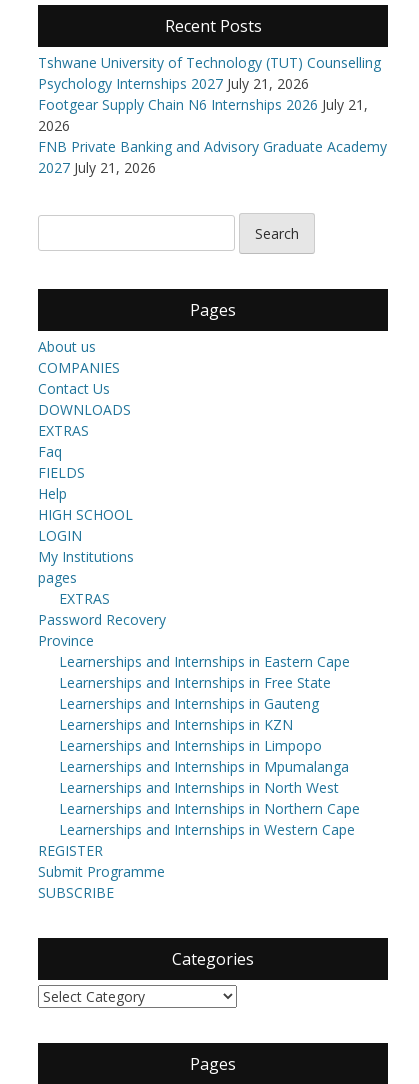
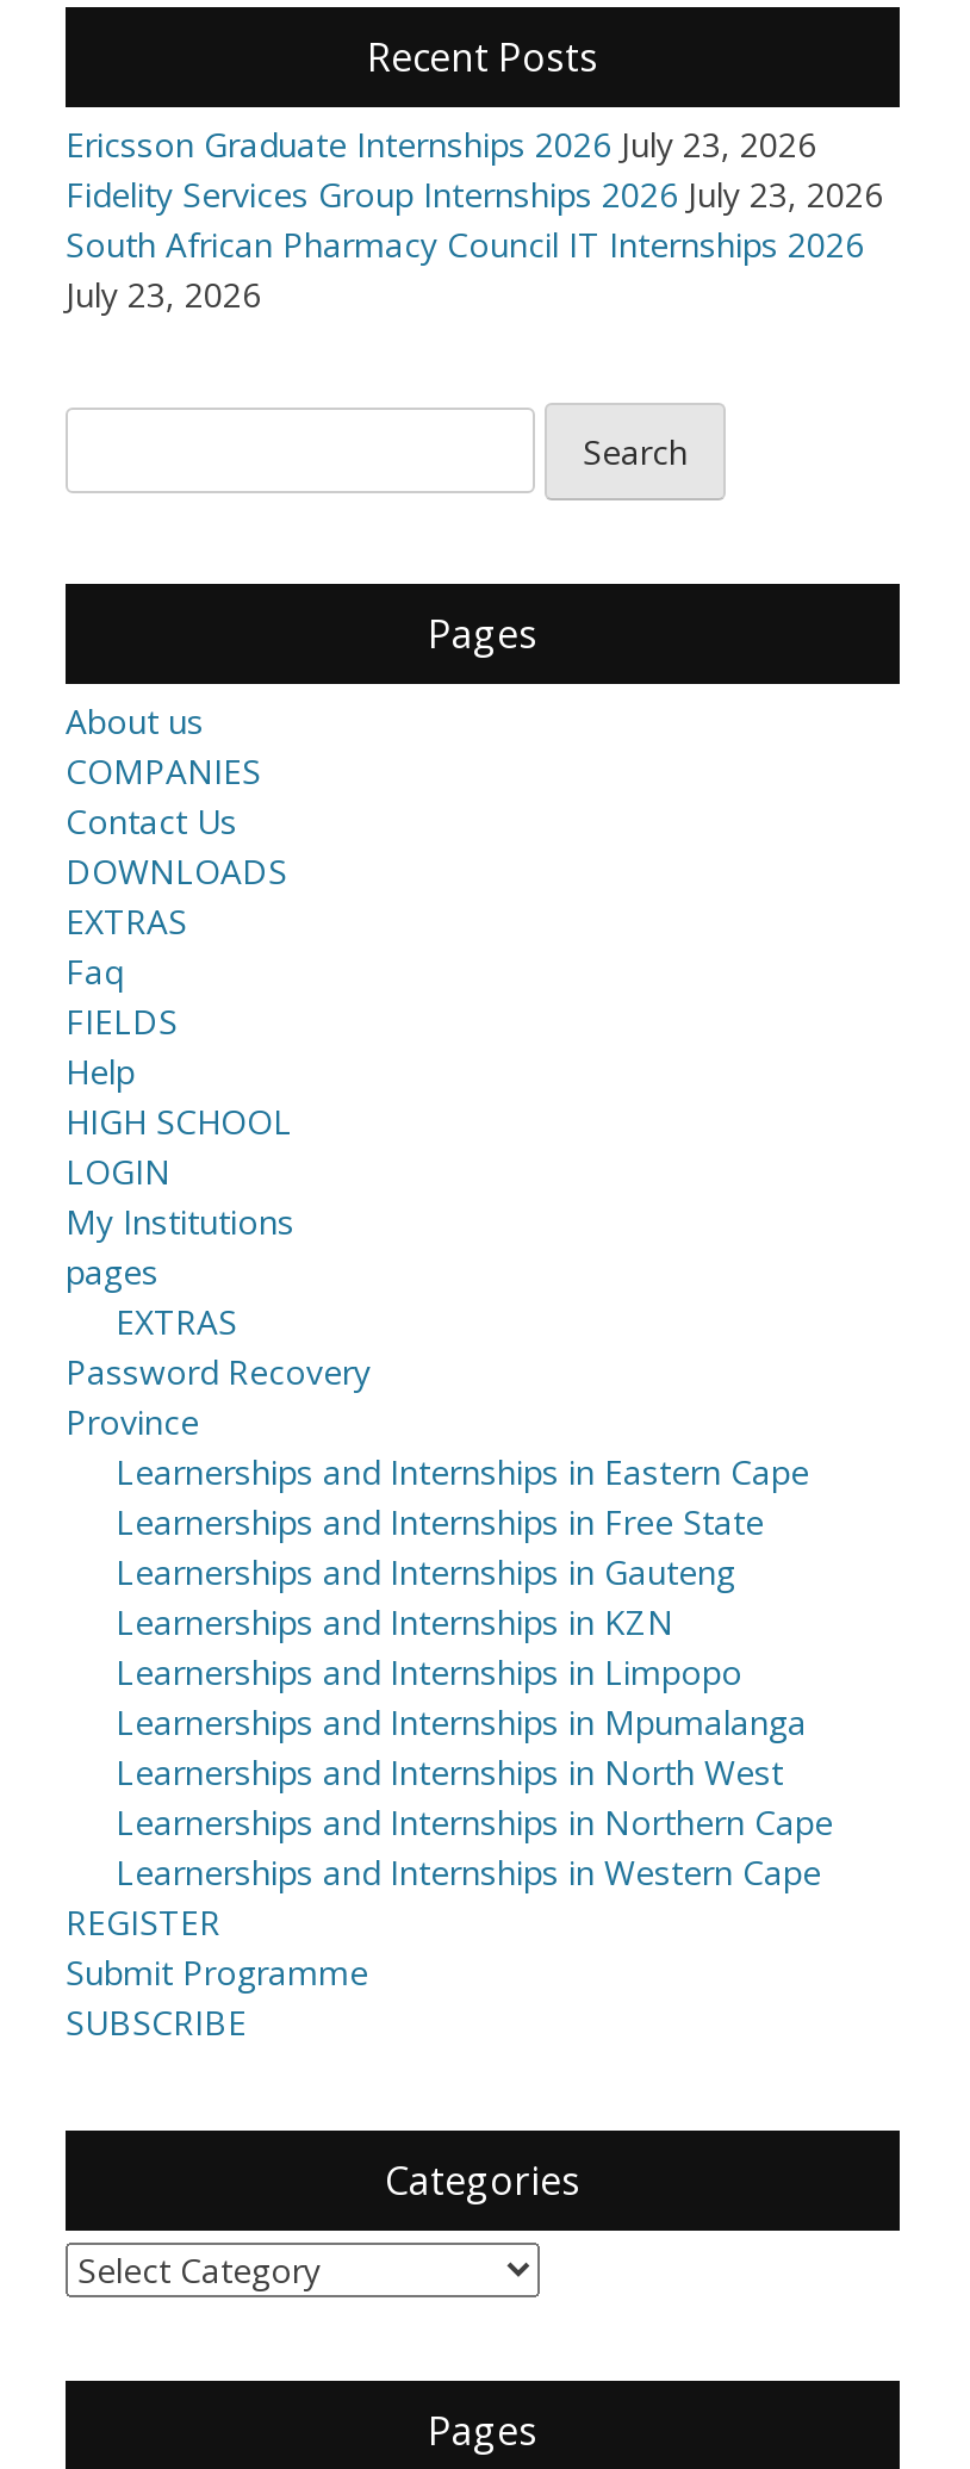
[38,53,387,177] Tshwane University of Technology (TUT) Counselling | Psychology Internships 2027 July 21, 2026 | Footgear Supply Chain N6 Internships 2026 July 21, | 2026 | FNB Private Banking and Advisory Graduate Academy | 2027 July 21, 2026 -> [66,121,883,317] Ericsson Graduate Internships 2026 July 23, 2026 | Fidelity Services Group Internships 2026 July 23, 2026 | South African Pharmacy Council IT Internships 2026 | July 23, 2026

